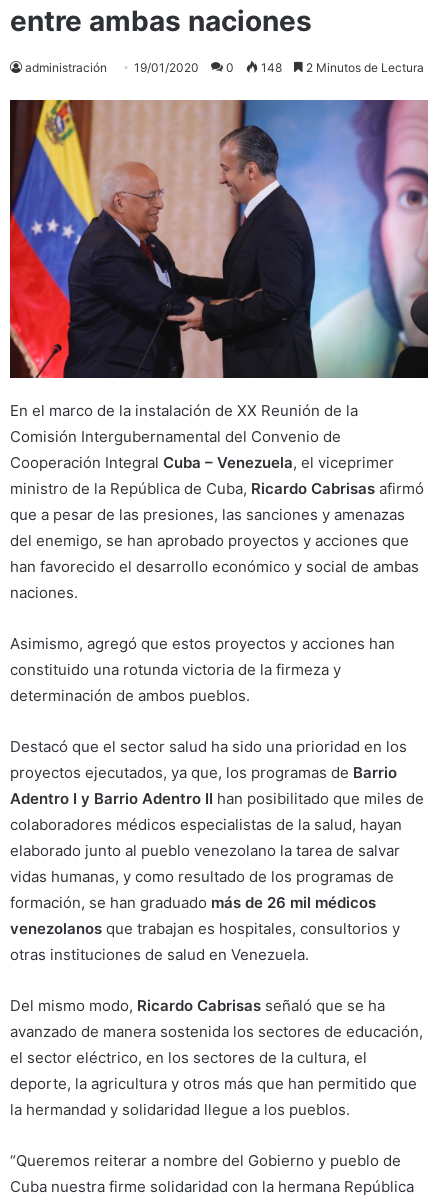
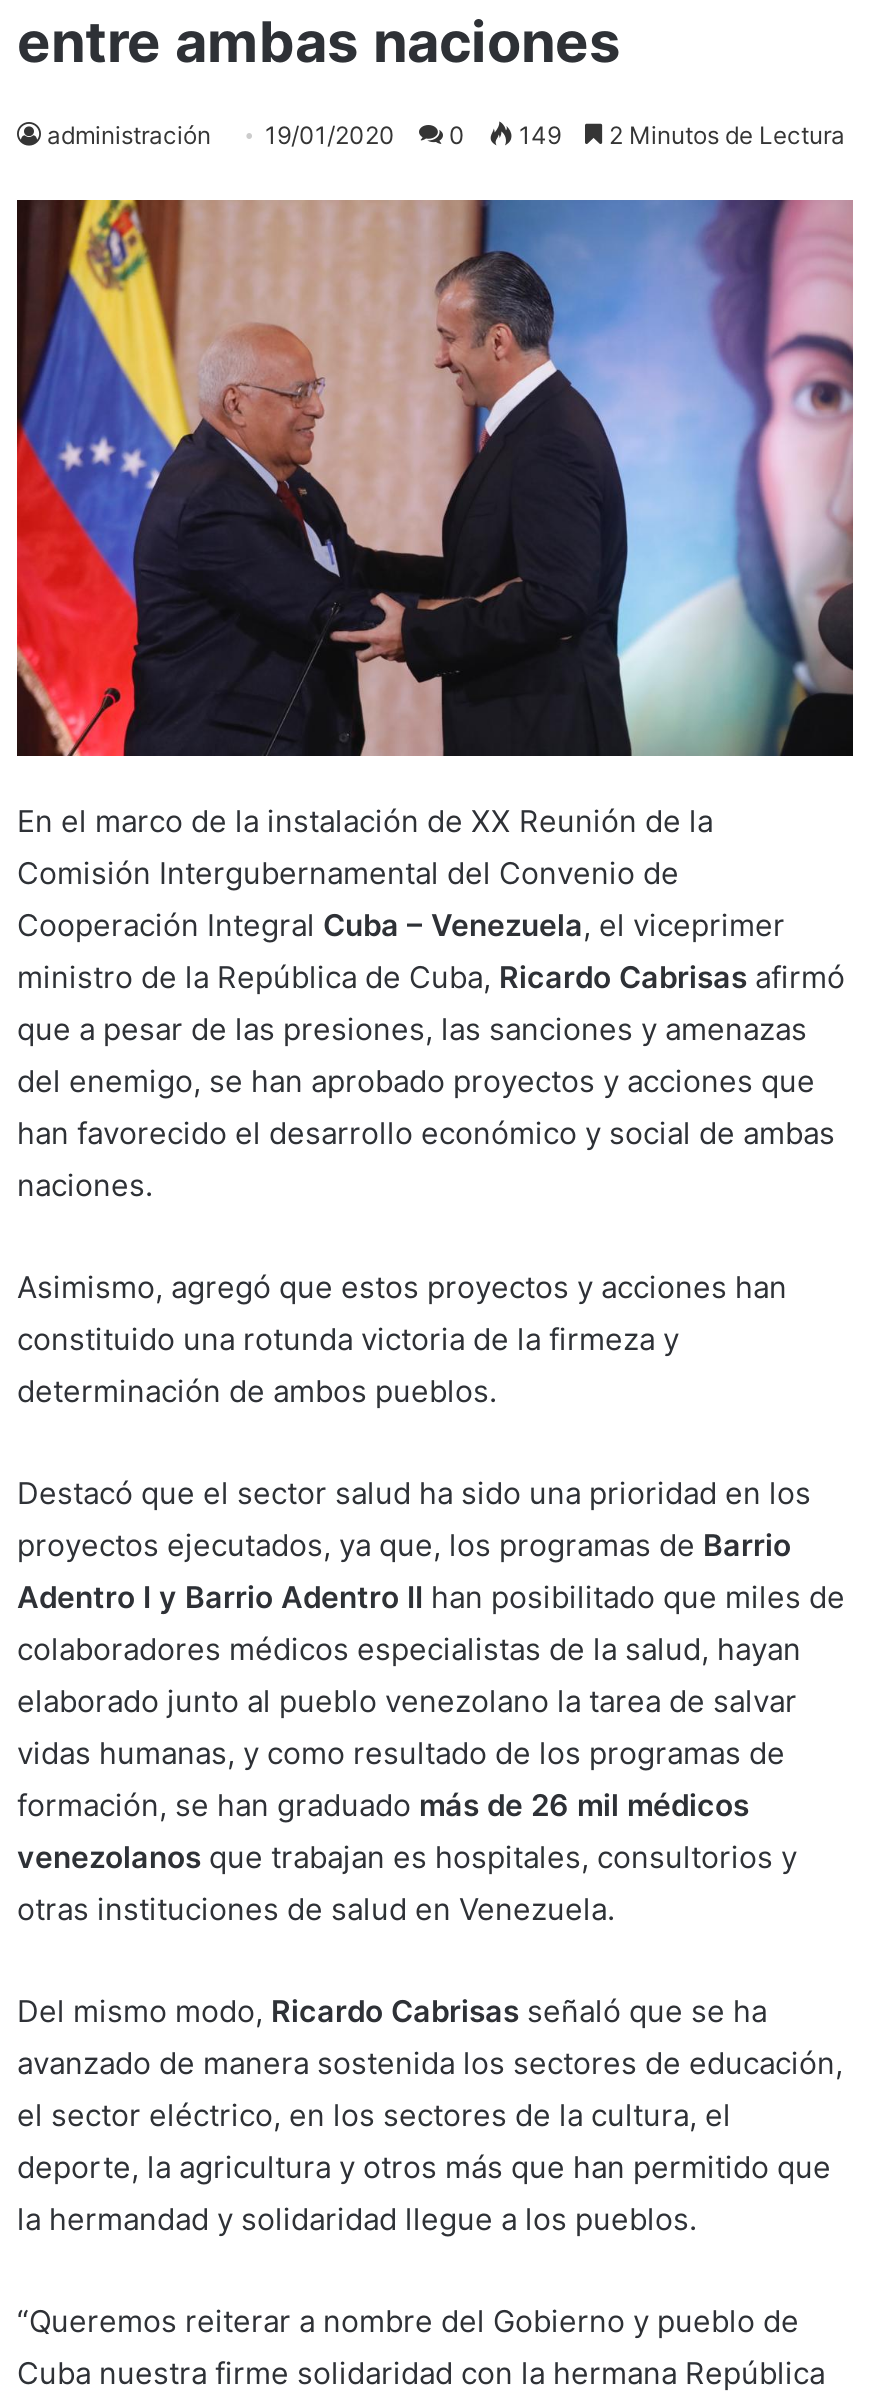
[25,60,424,75] administración 19/01/2020 0 148 2 Minutos de Lectura -> [47,119,845,149] administración 19/01/2020 0 149 2 Minutos de Lectura

